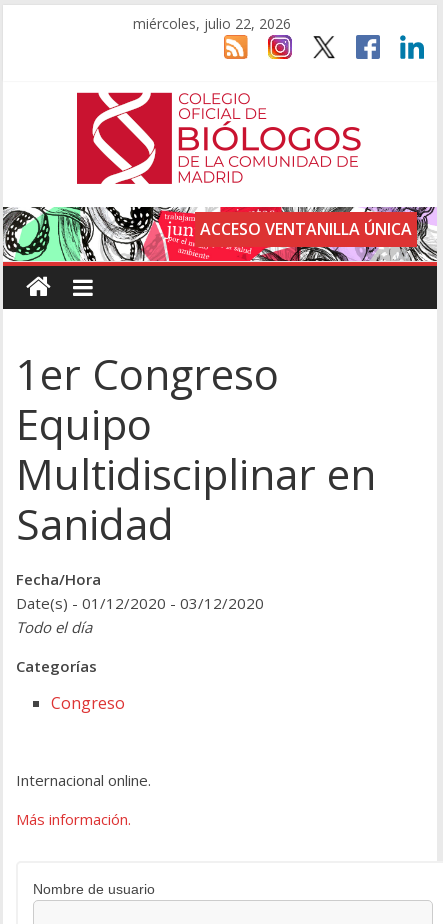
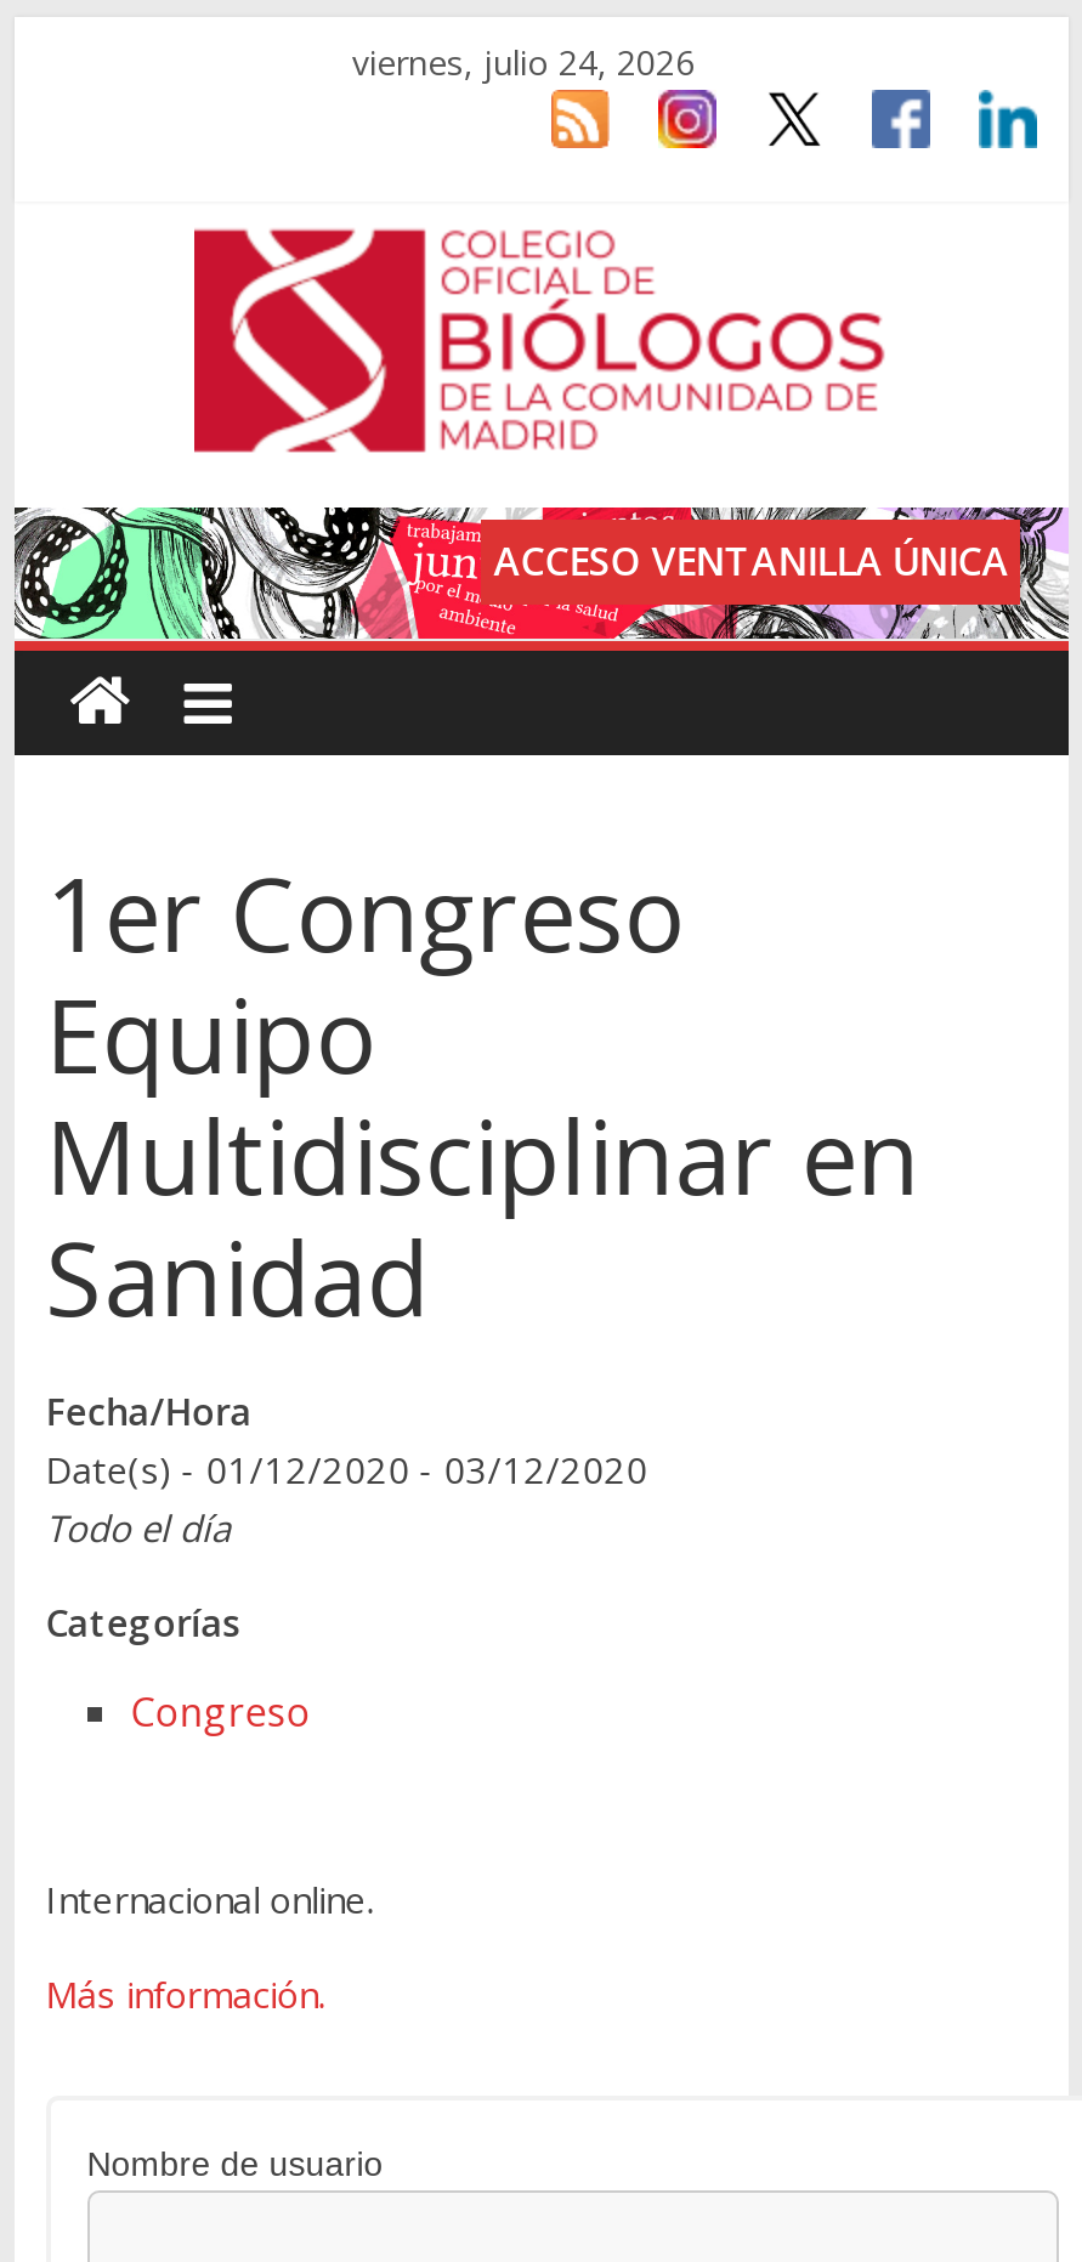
[133,14,291,33] miércoles, julio 22, 2026 -> [352,39,695,85] viernes, julio 24, 2026

